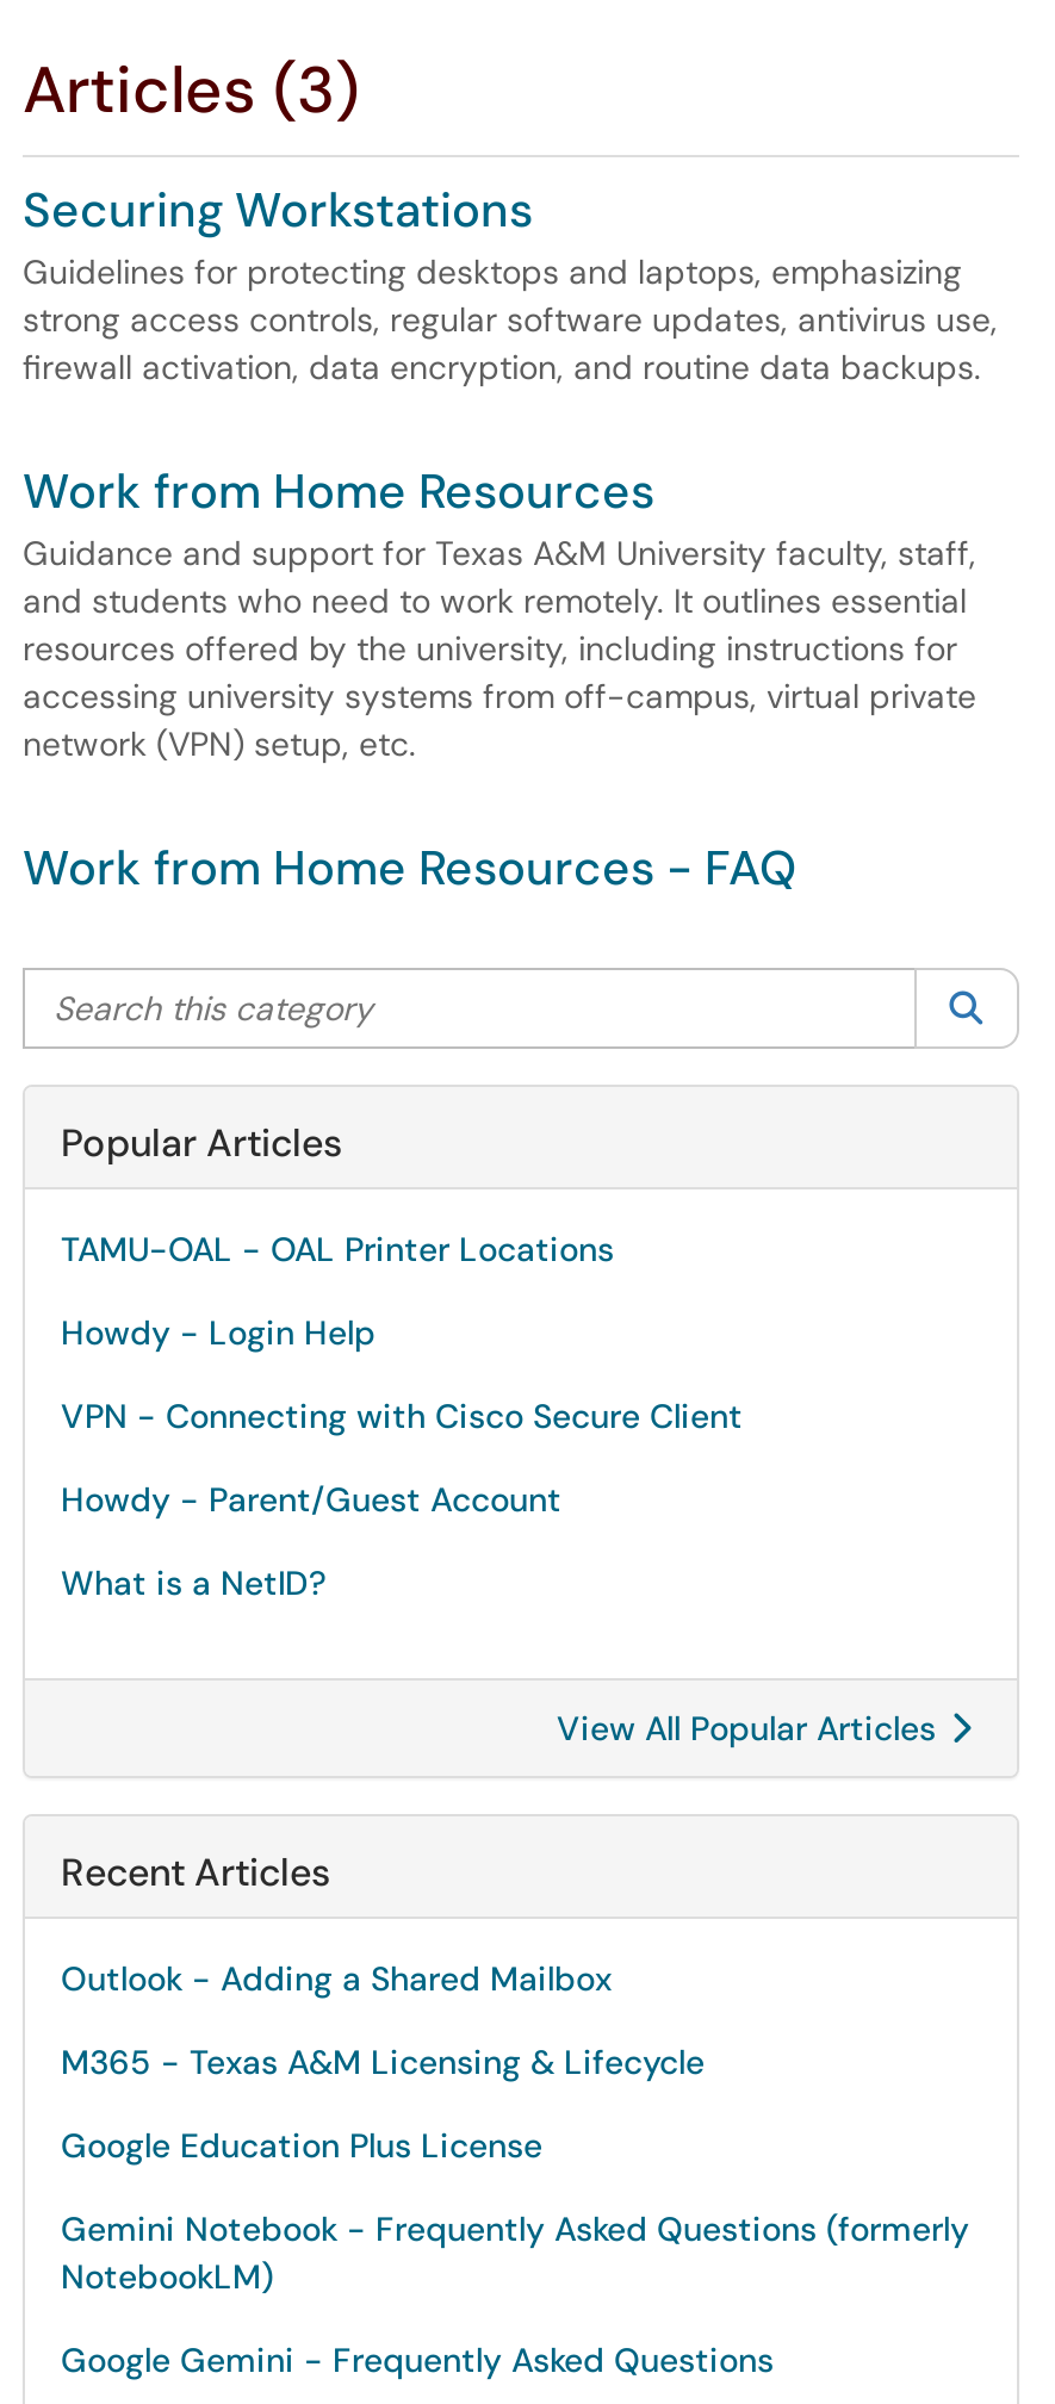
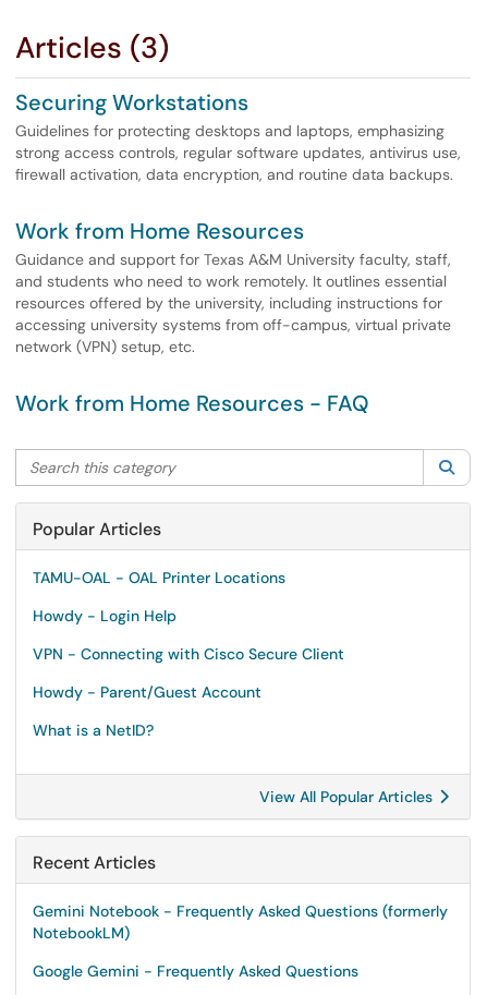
[61,1957,705,2167] Outlook - Adding a Shared Mailbox | M365 - Texas A&M Licensing & Lifecycle | Google Education Plus License -> none

